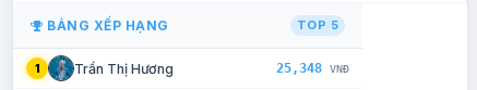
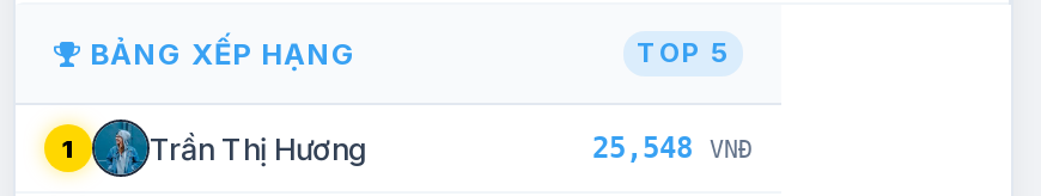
[276,60,349,75] 25,348 VNĐ -> [592,130,753,164] 25,548 VNĐ

